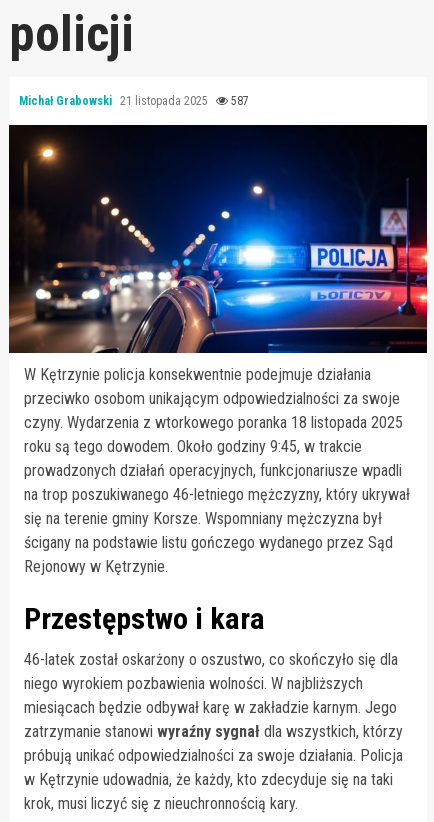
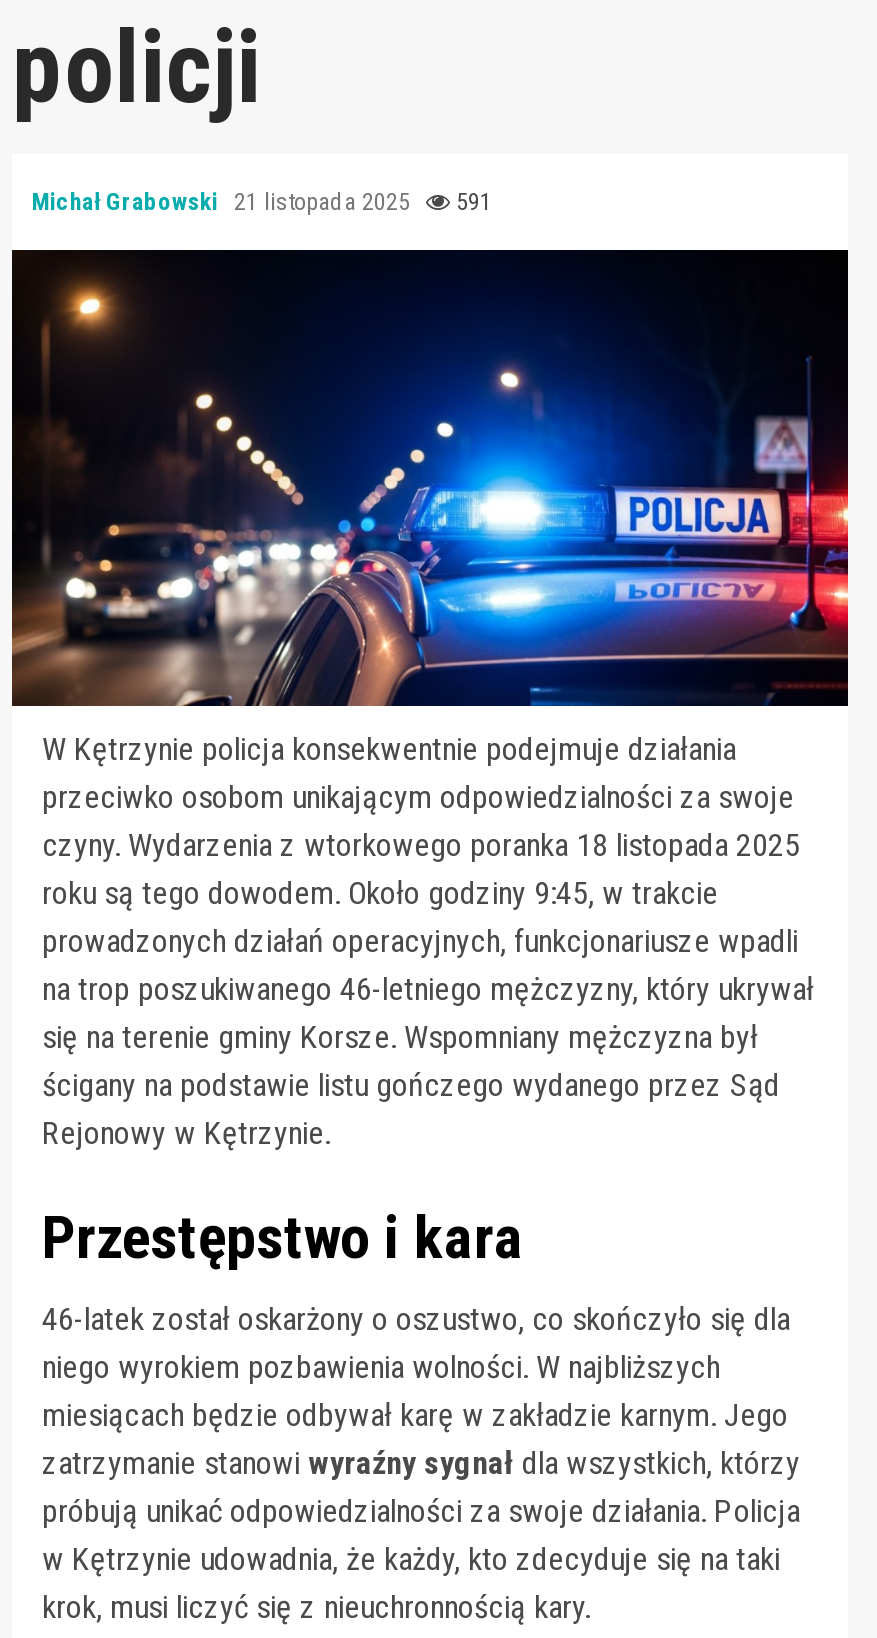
[19,94,249,108] Michał Grabowski 21 listopada 2025 587 -> [32,188,492,216] Michał Grabowski 21 listopada 2025 591

